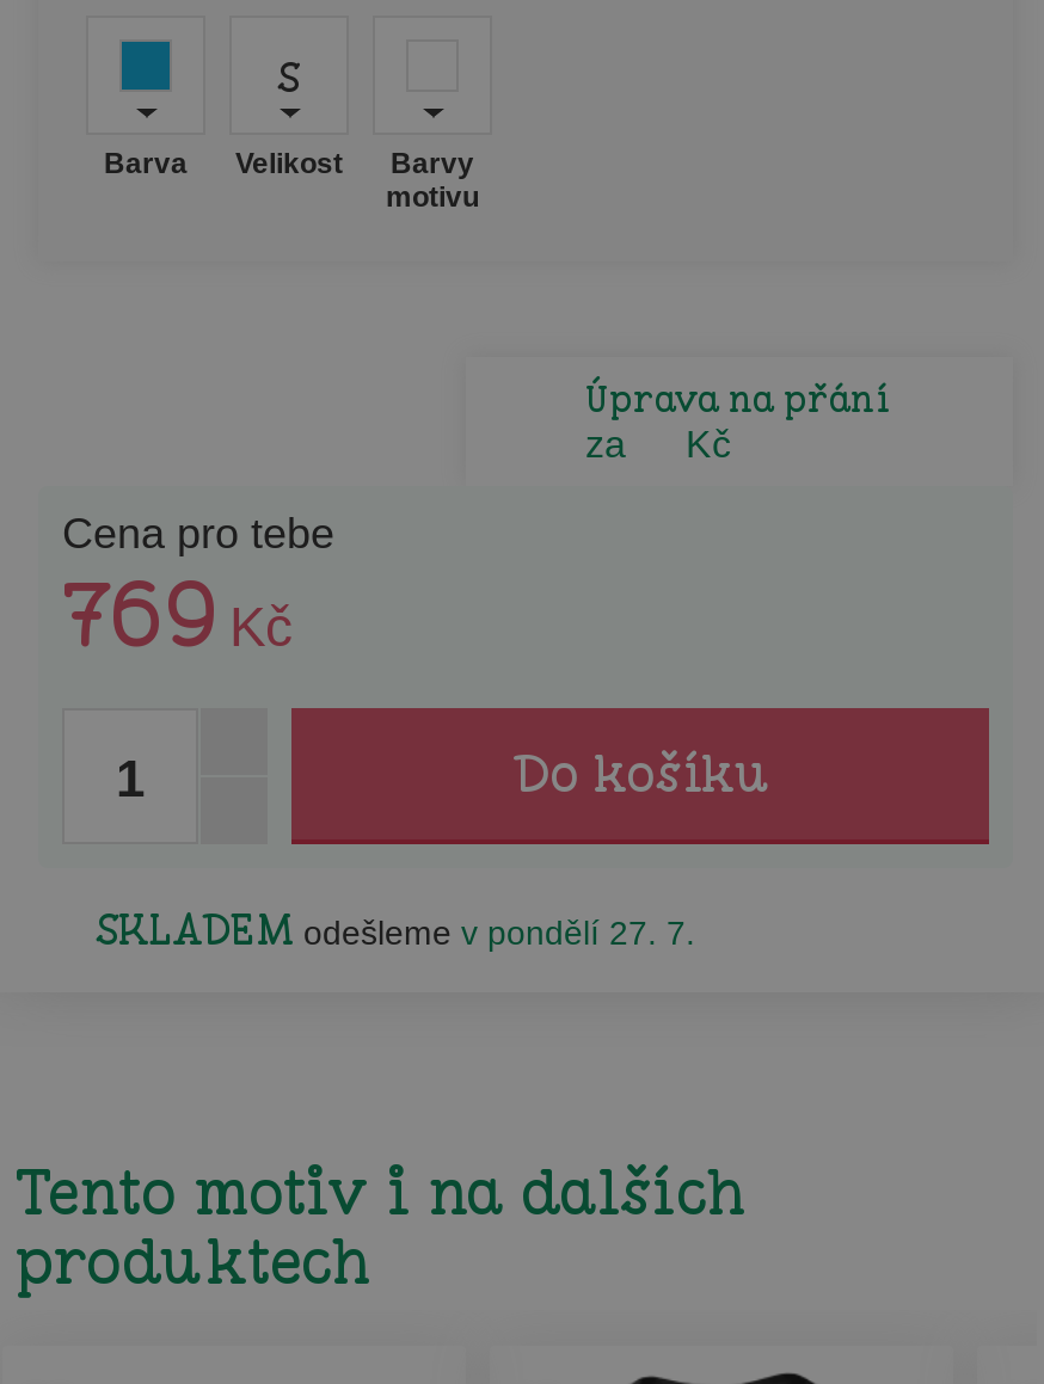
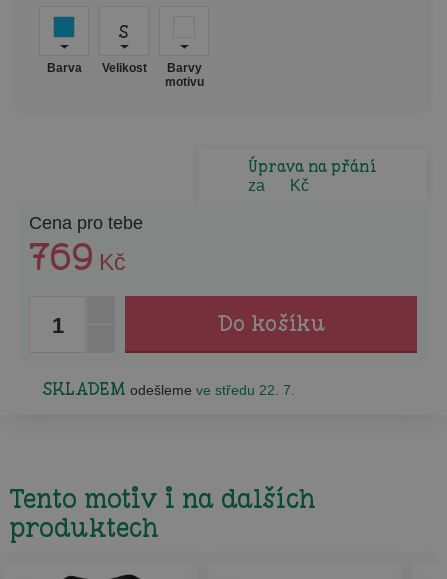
[96,903,695,956] SKLADEM odešleme v pondělí 27. 7. -> [43,378,295,400] SKLADEM odešleme ve středu 22. 7.

